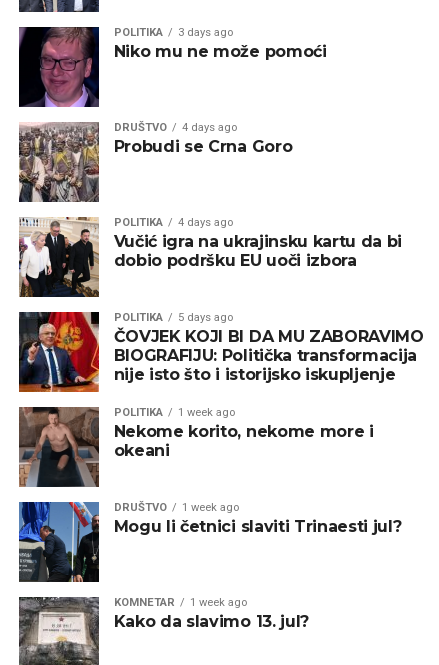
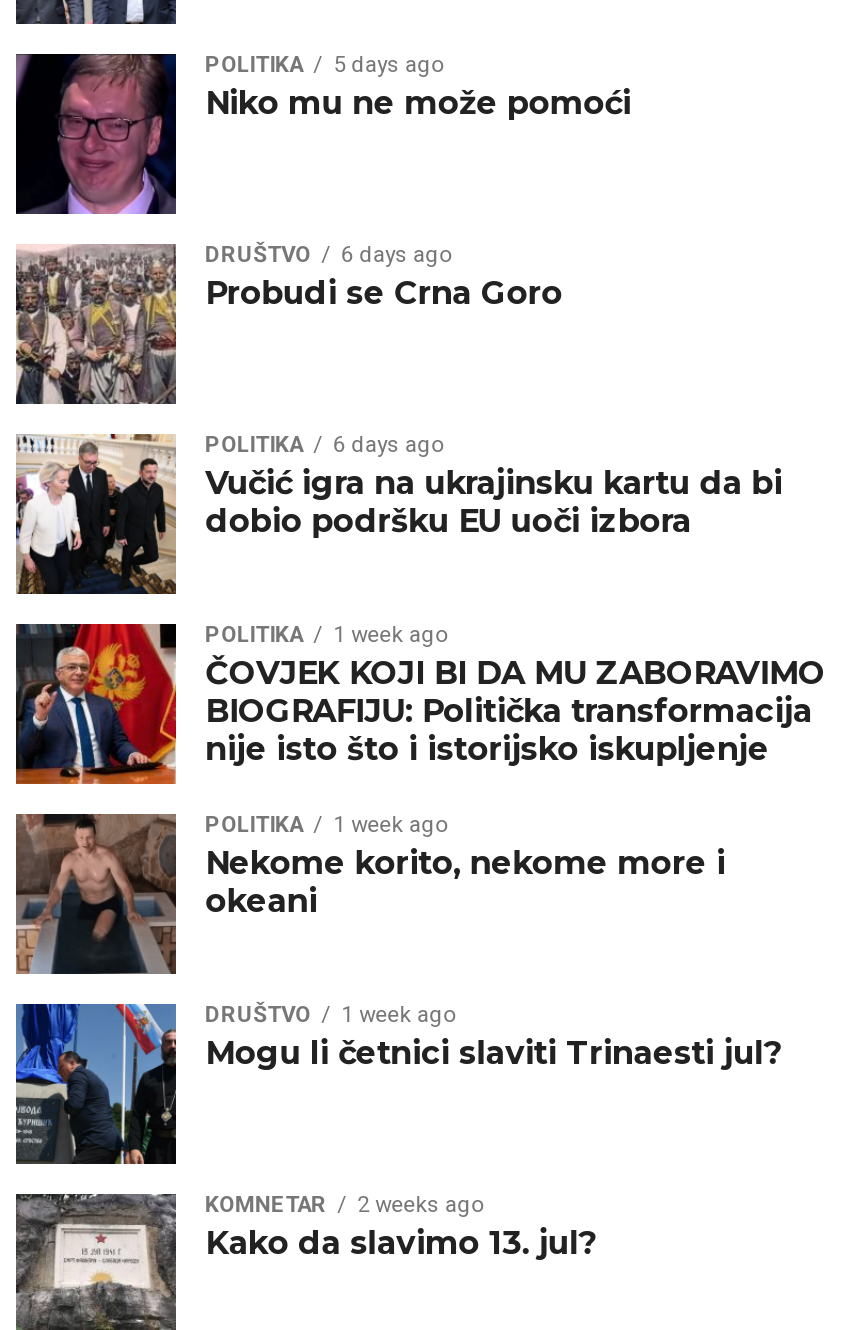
[114,26,233,39] POLITIKA 3 days ago -> [205,52,443,78] POLITIKA 5 days ago
[114,121,237,134] DRUŠTVO 4 days ago -> [205,242,451,268] DRUŠTVO 6 days ago
[114,216,233,229] POLITIKA 4 days ago -> [205,432,443,458] POLITIKA 6 days ago
[114,311,233,324] POLITIKA 5 days ago -> [205,622,447,648] POLITIKA 1 week ago
[114,596,247,609] KOMNETAR 1 week ago -> [205,1192,483,1218] KOMNETAR 2 weeks ago

